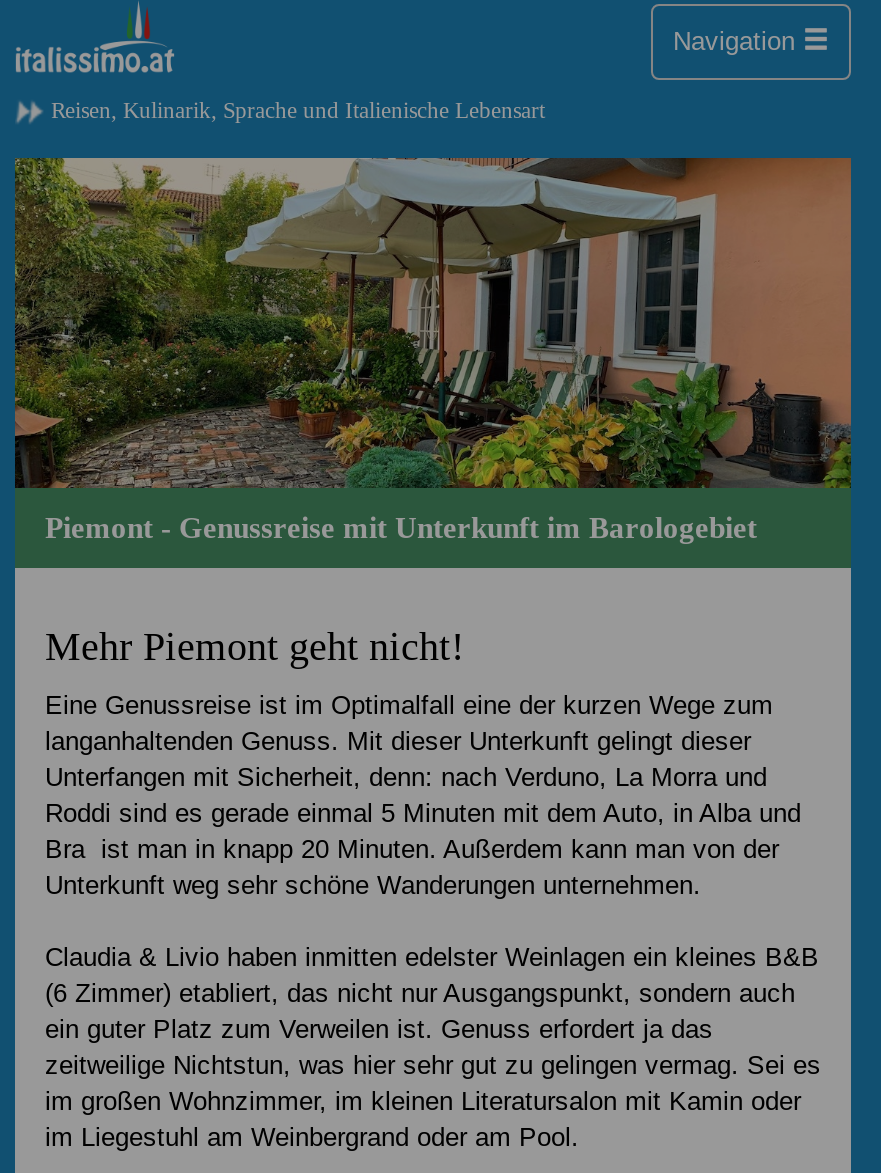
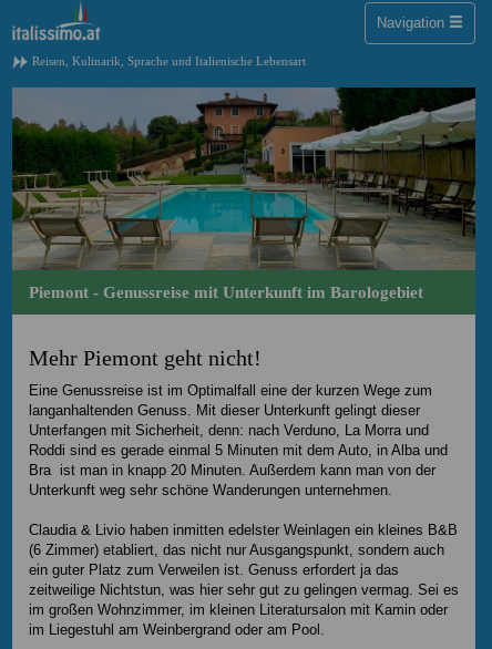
[13,156,853,490] [image] -> [11,86,476,271] [image]

